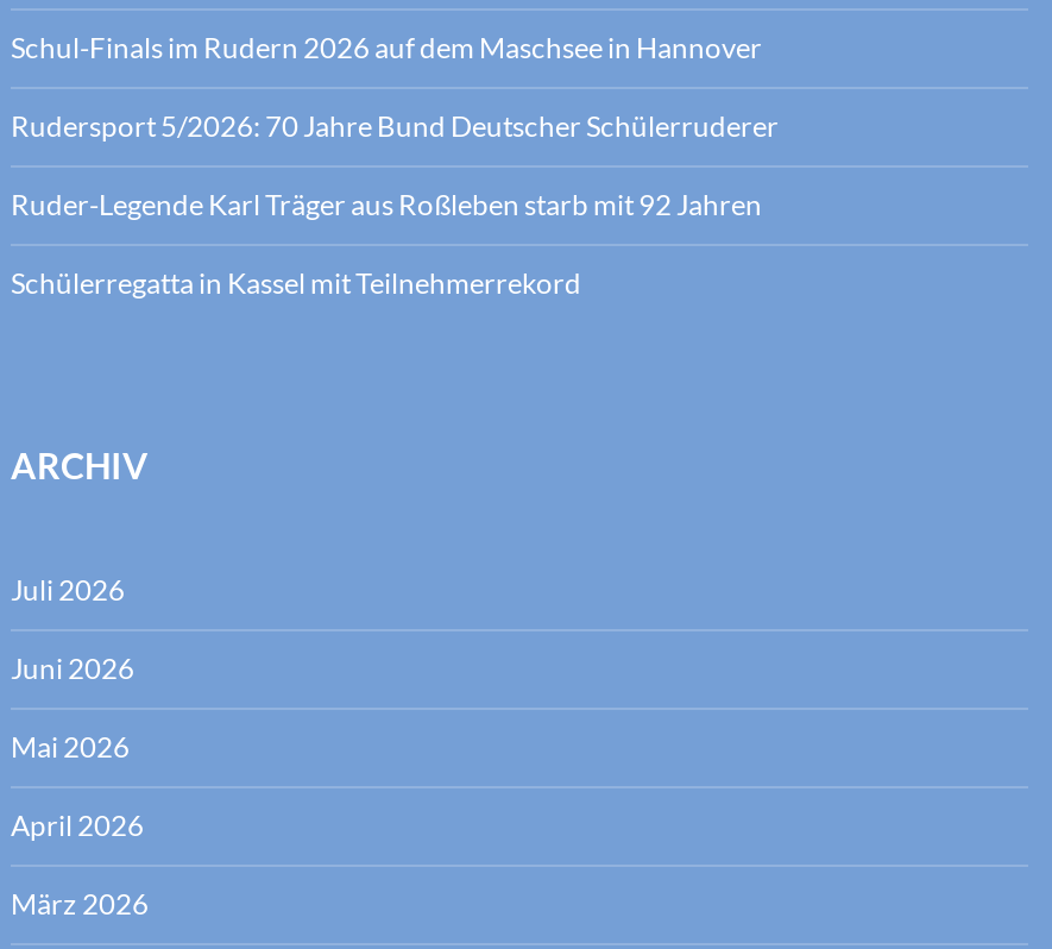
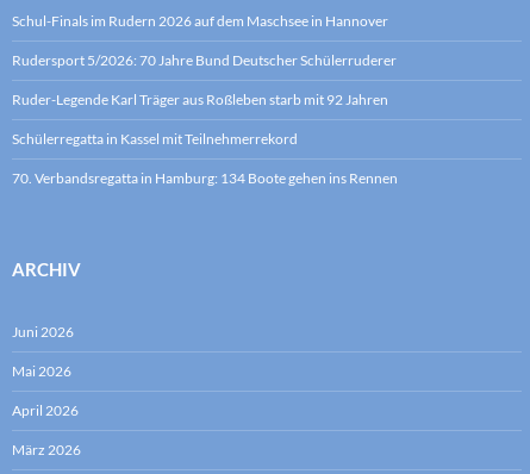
none -> [12,169,398,187] 70. Verbandsregatta in Hamburg: 134 Boote gehen ins Rennen
moved [11,444,149,487] -> [12,259,81,280]: ARCHIV
[11,572,125,608] Juli 2026 -> none

